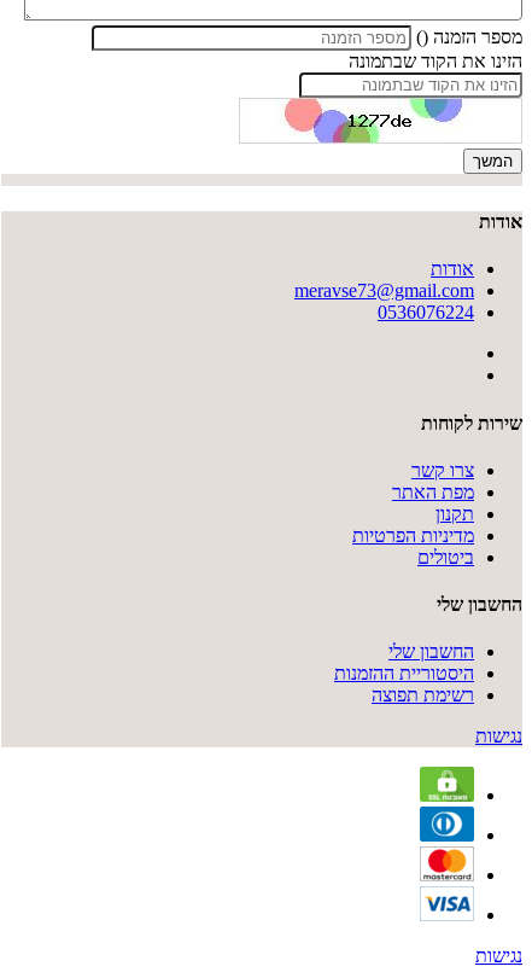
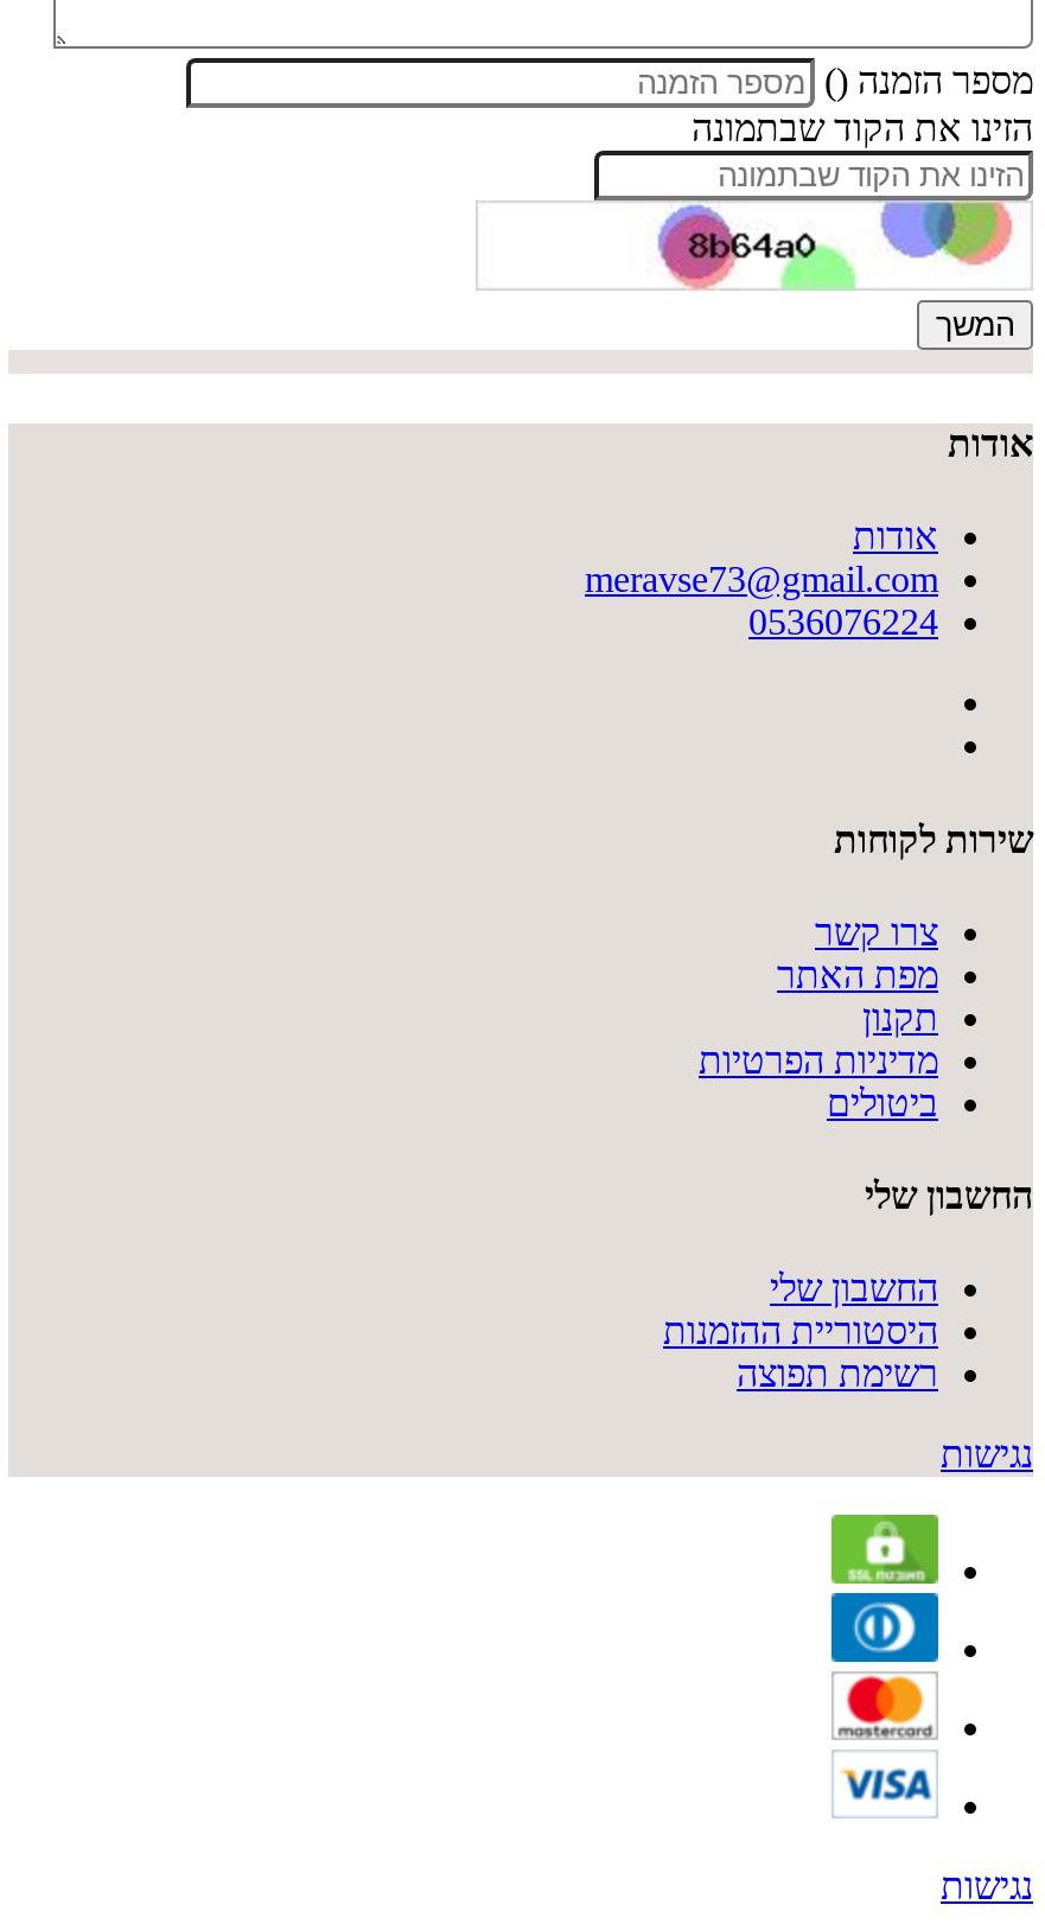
[283,97,511,144] [image] -> [566,198,1014,291] [image]

